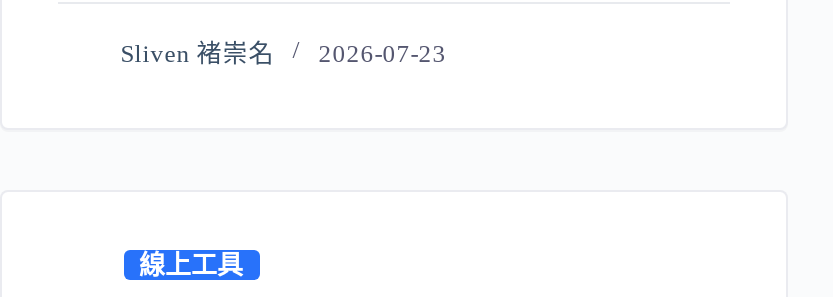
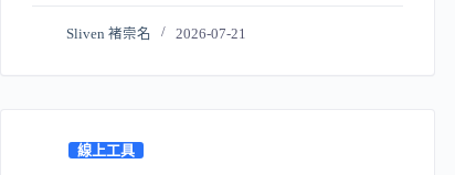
[120,39,446,67] Sliven 褚崇名 2026-07-23 -> [66,26,246,41] Sliven 褚崇名 2026-07-21

